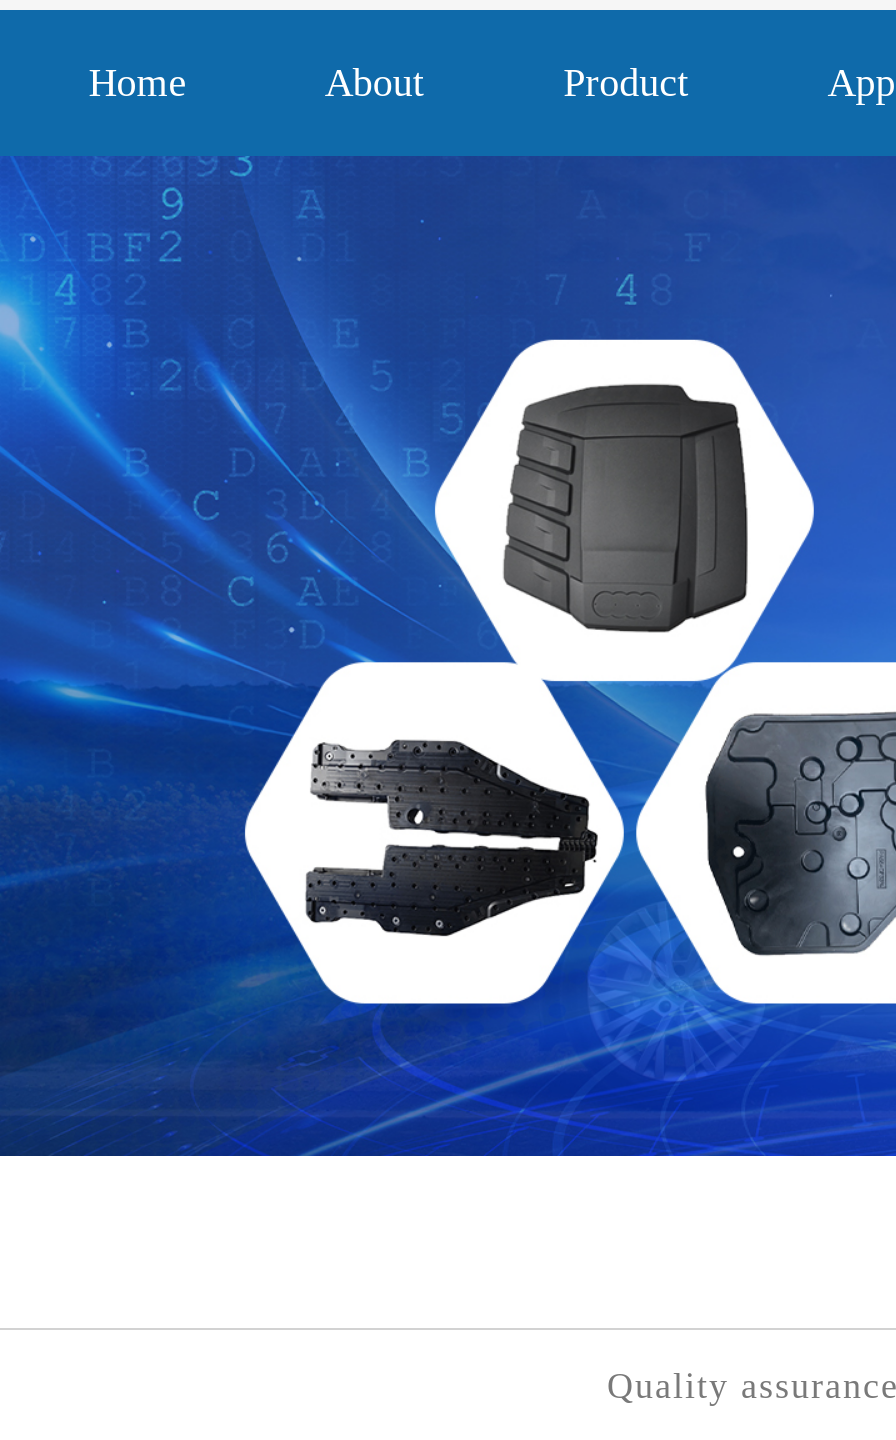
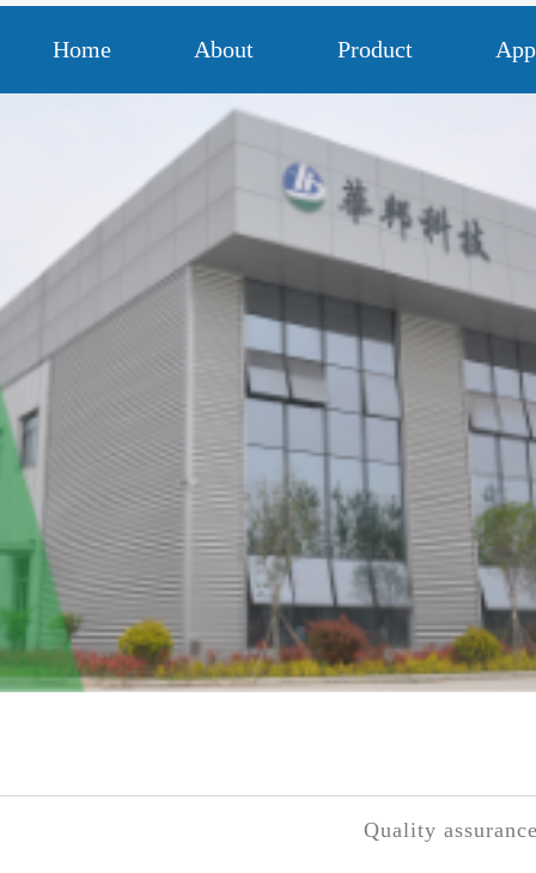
[6,156,890,1158] [image] -> [4,92,532,692] [image]

